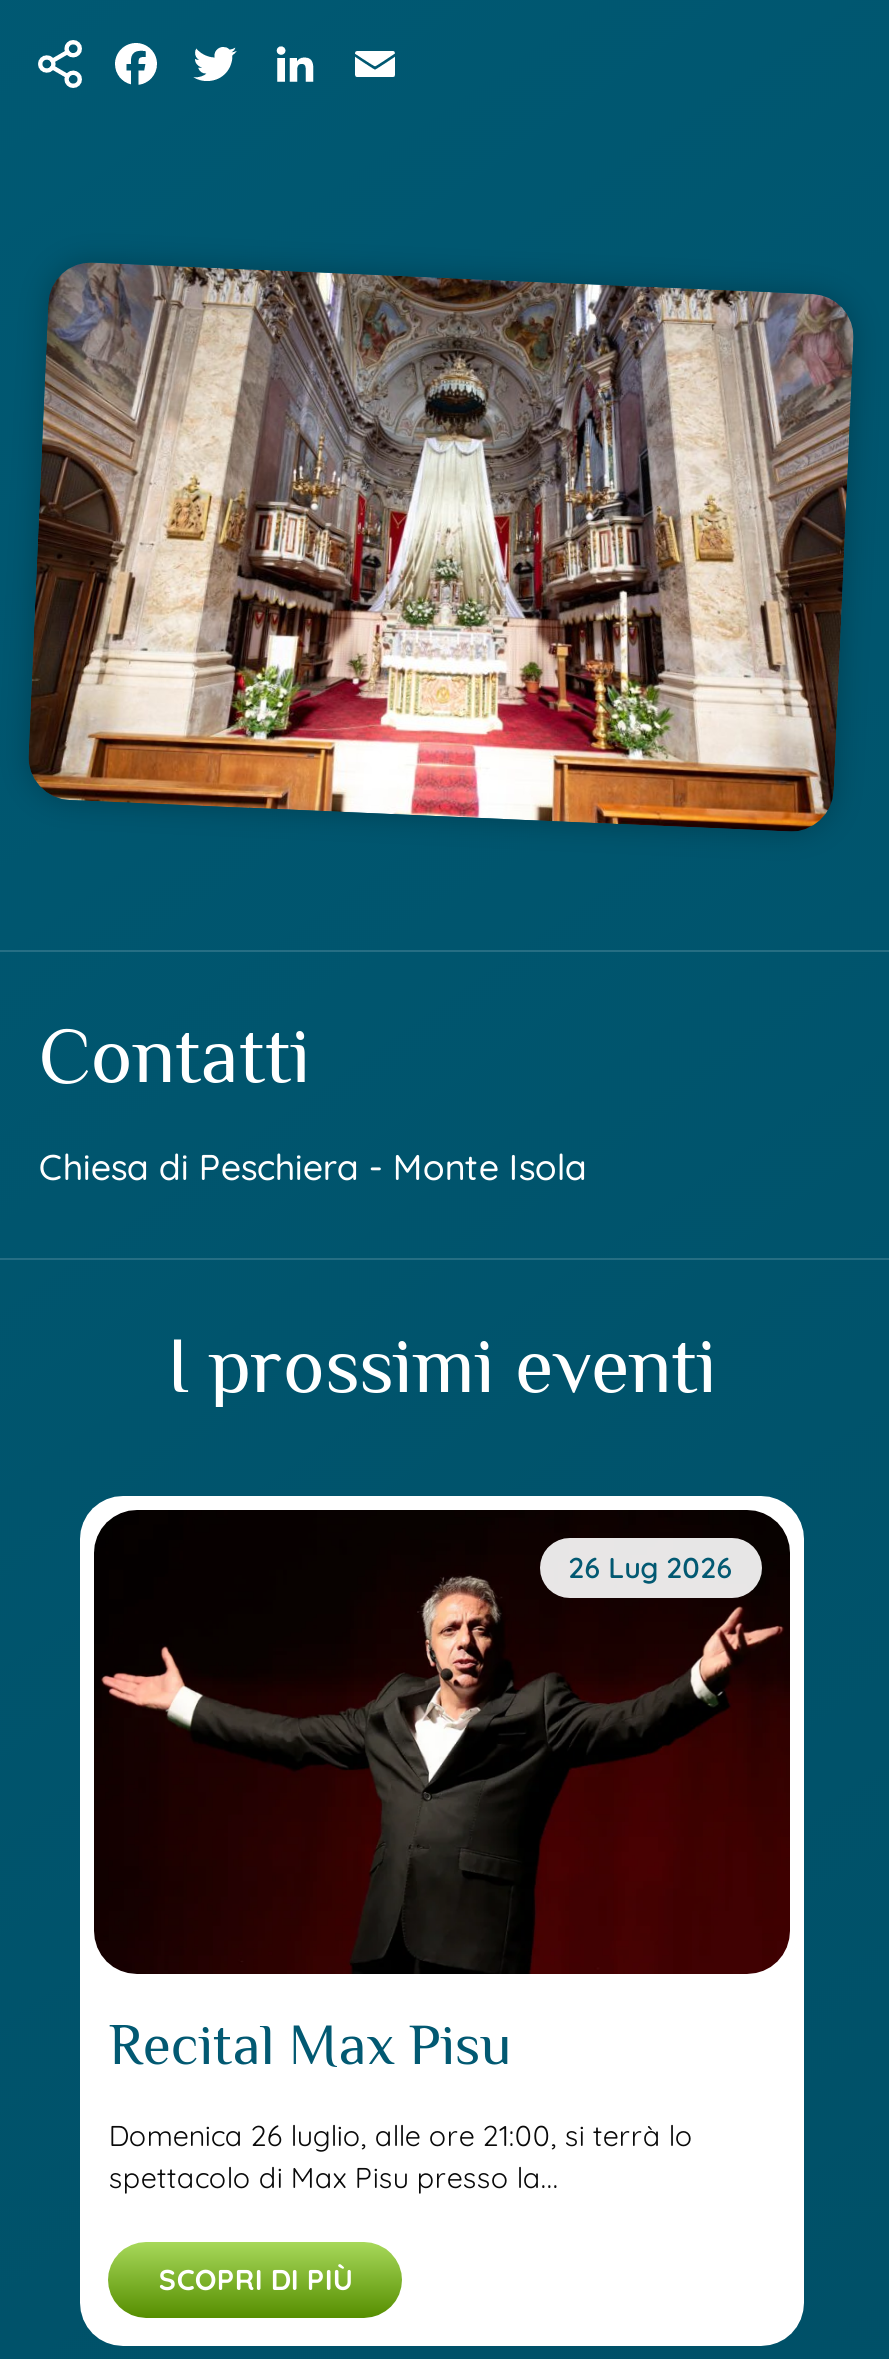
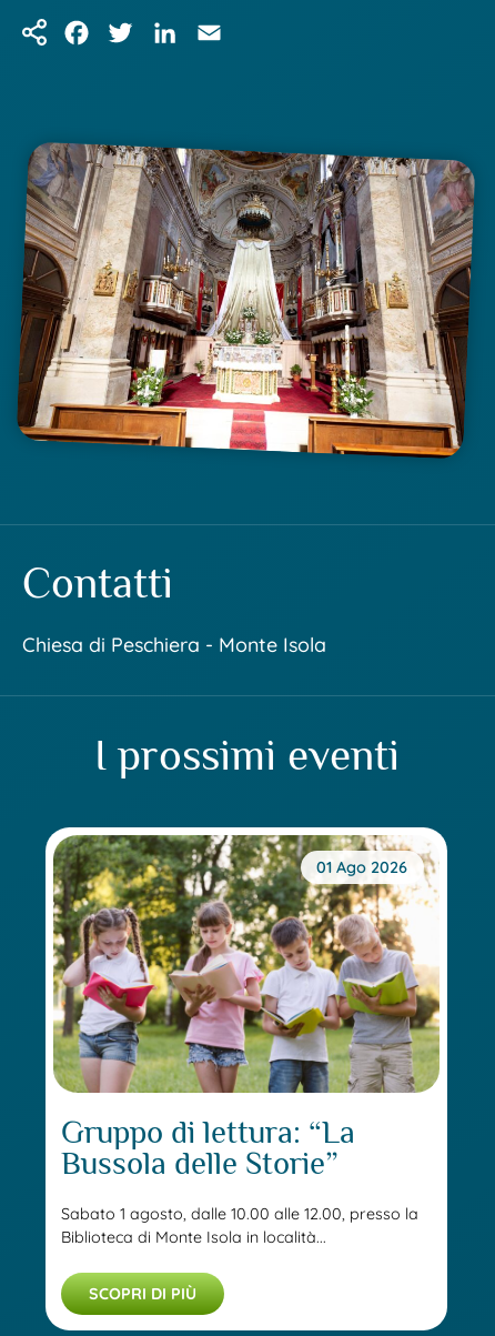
[92,1508,792,1976] [image] | 26 Lug 2026 -> [52,834,441,1094] [image] | 01 Ago 2026
[109,2012,511,2076] Recital Max Pisu -> [61,1114,355,1181] Gruppo di lettura: “La | Bussola delle Storie”
[109,2118,693,2196] Domenica 26 luglio, alle ore 21:00, si terrà lo | spettacolo di Max Pisu presso la... -> [61,1204,419,1247] Sabato 1 agosto, dalle 10.00 alle 12.00, presso la | Biblioteca di Monte Isola in località...

